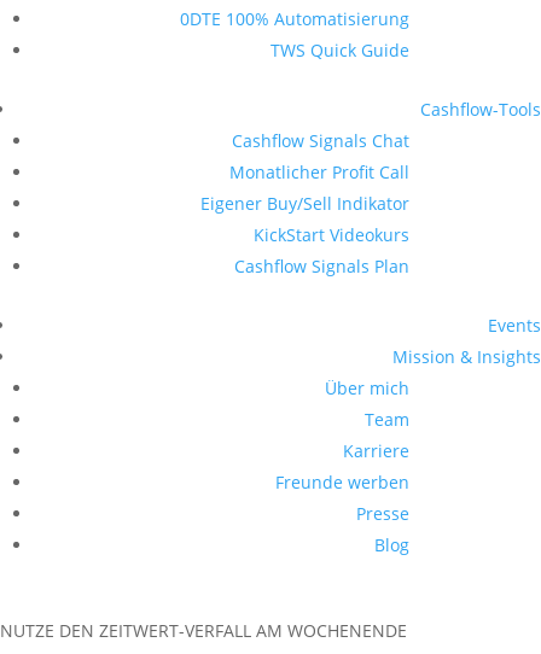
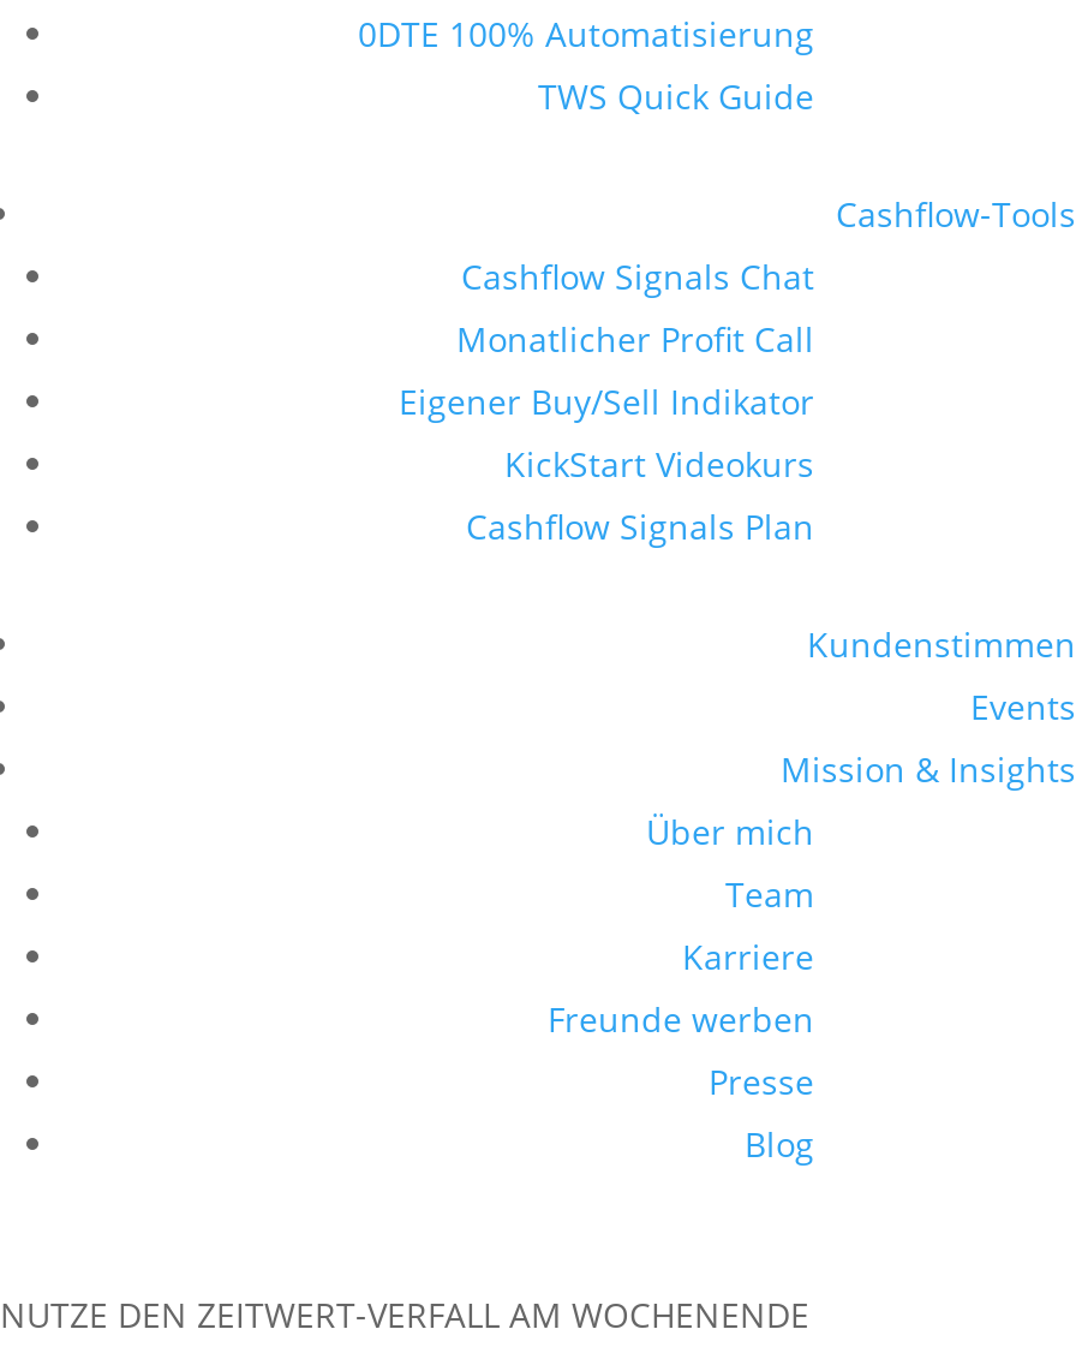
none -> [807,621,1076,667] Kundenstimmen

